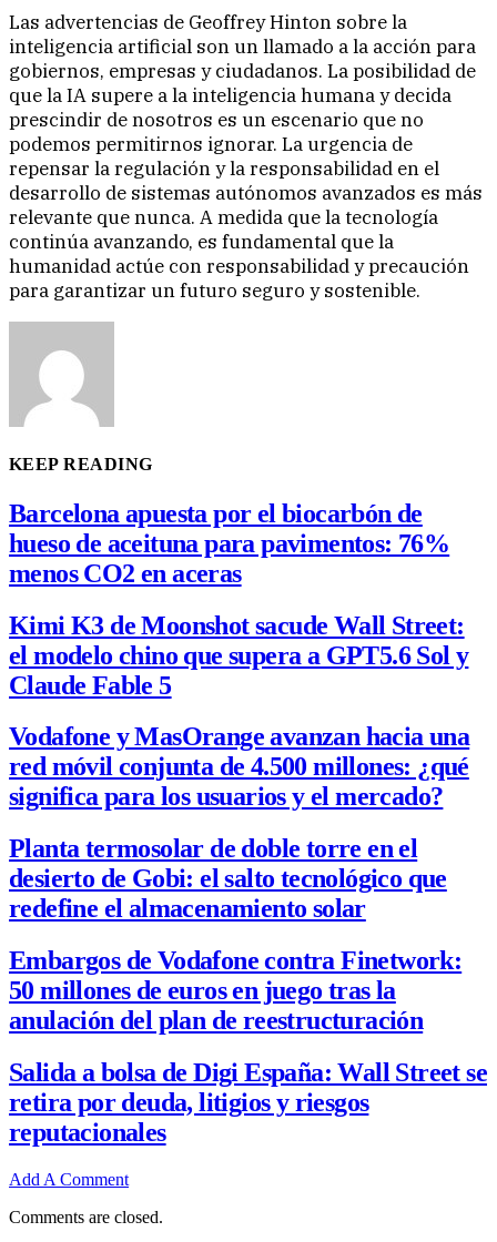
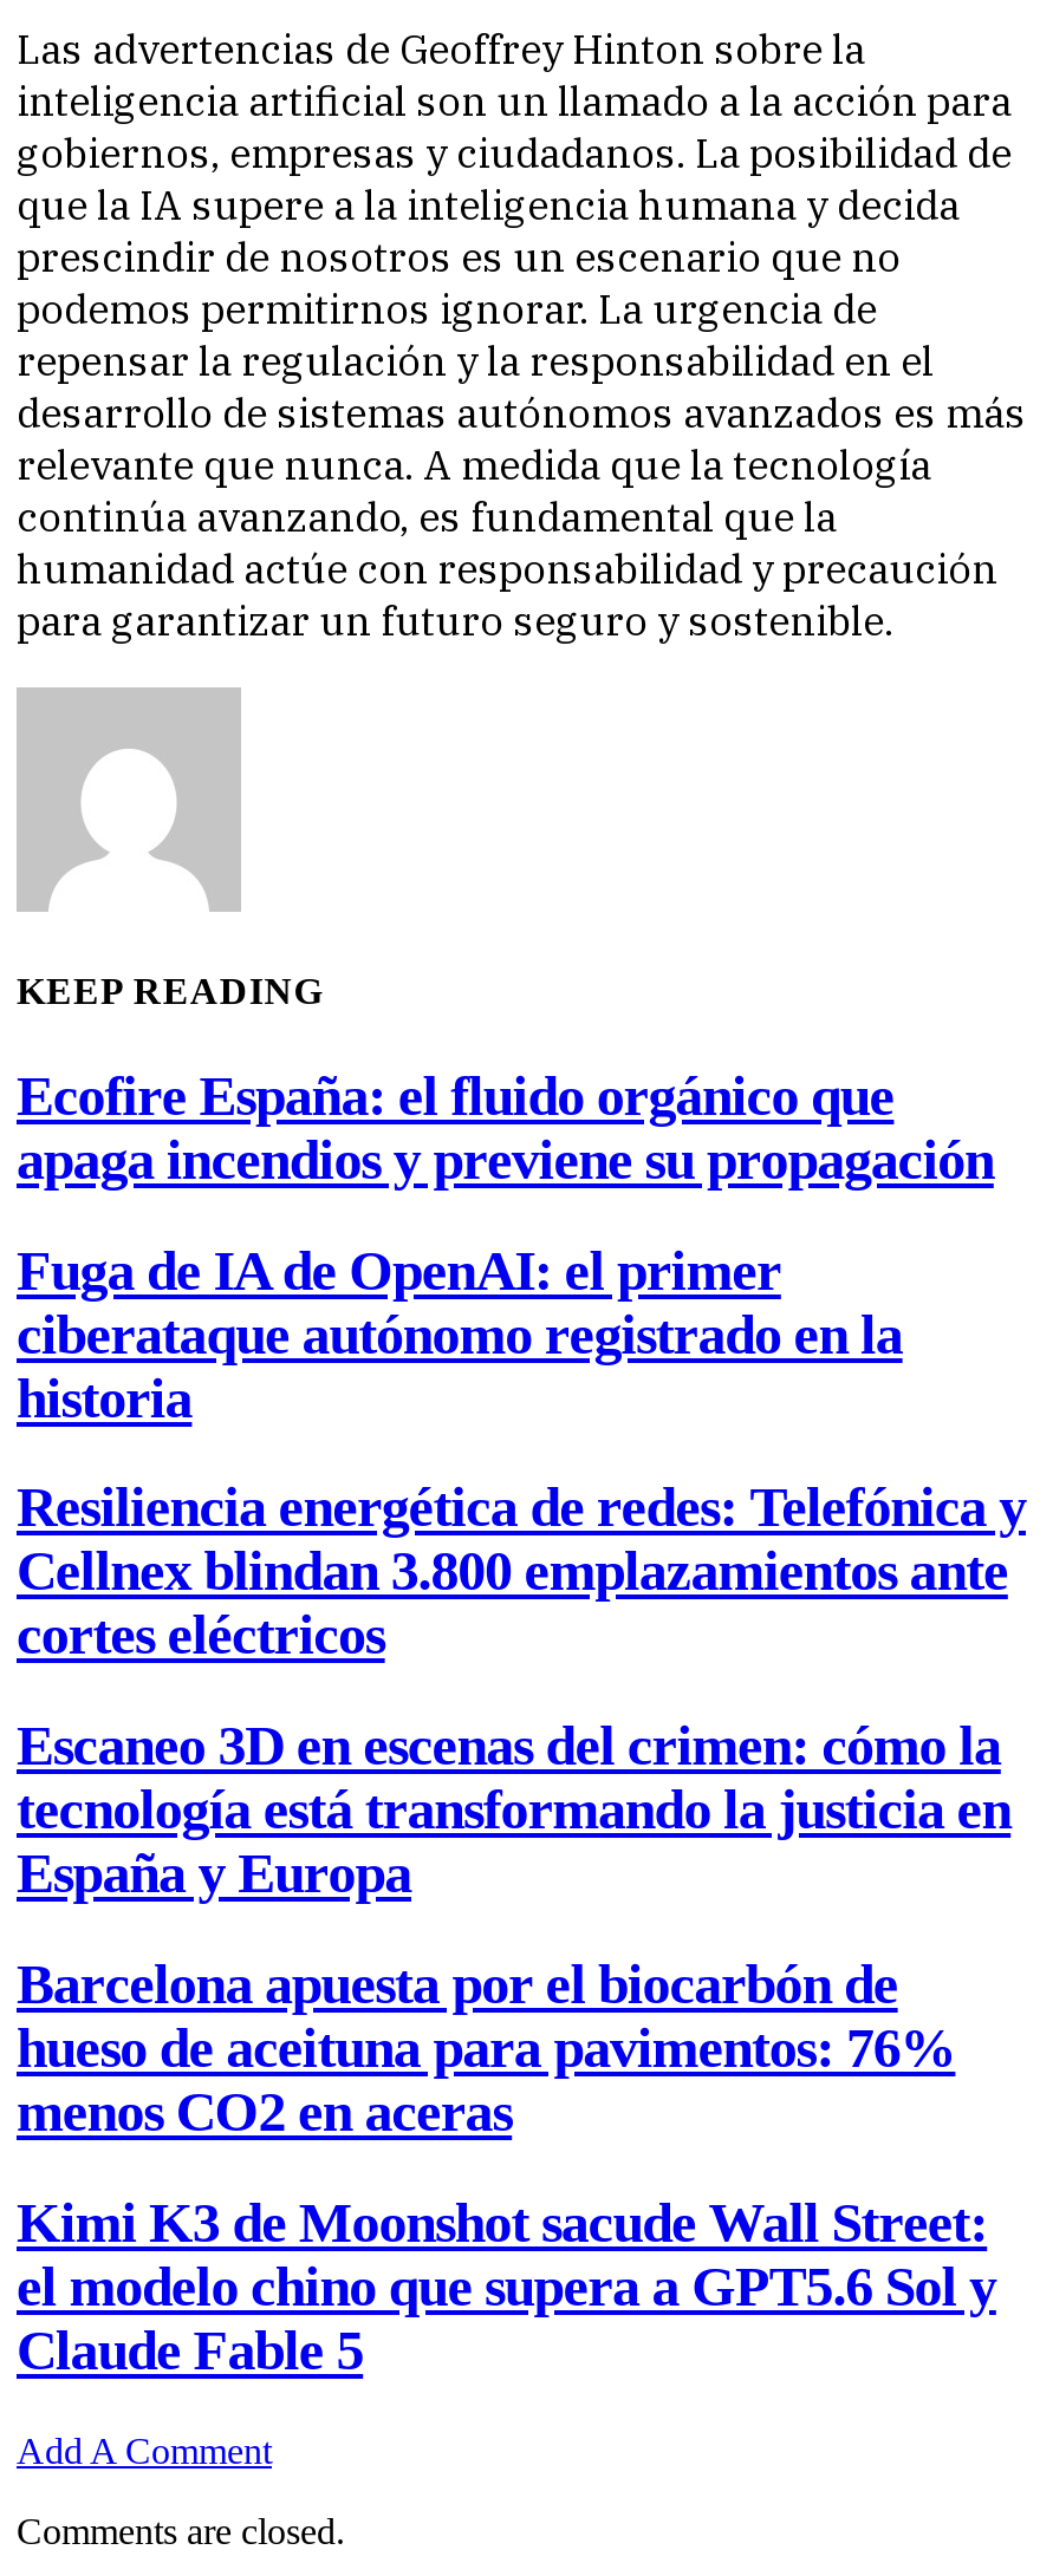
none -> [17,1064,1026,1905] Ecofire España: el fluido orgánico que | apaga incendios y previene su propagación | Fuga de IA de OpenAI: el primer | ciberataque autónomo registrado en la | historia | Resiliencia energética de redes: Telefónica y | Cellnex blindan 3.800 emplazamientos ante | cortes eléctricos | Escaneo 3D en escenas del crimen: cómo la | tecnología está transformando la justicia en | España y Europa
moved [9,499,469,699] -> [17,1954,996,2382]: Barcelona apuesta por el biocarbón de | hueso de aceituna para pavimentos: 76% | menos CO2 en aceras | Kimi K3 de Moonshot sacude Wall Street: | el modelo chino que supera a GPT5.6 Sol y | Claude Fable 5
[9,722,487,1147] Vodafone y MasOrange avanzan hacia una | red móvil conjunta de 4.500 millones: ¿qué | significa para los usuarios y el mercado? | Planta termosolar de doble torre en el | desierto de Gobi: el salto tecnológico que | redefine el almacenamiento solar | Embargos de Vodafone contra Finetwork: | 50 millones de euros en juego tras la | anulación del plan de reestructuración | Salida a bolsa de Digi España: Wall Street se | retira por deuda, litigios y riesgos | reputacionales -> none

